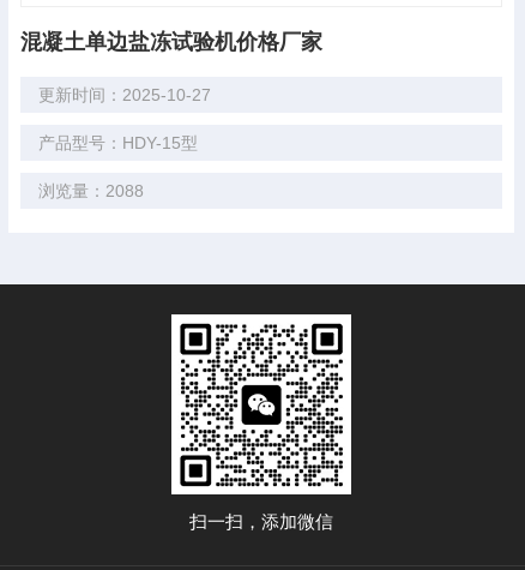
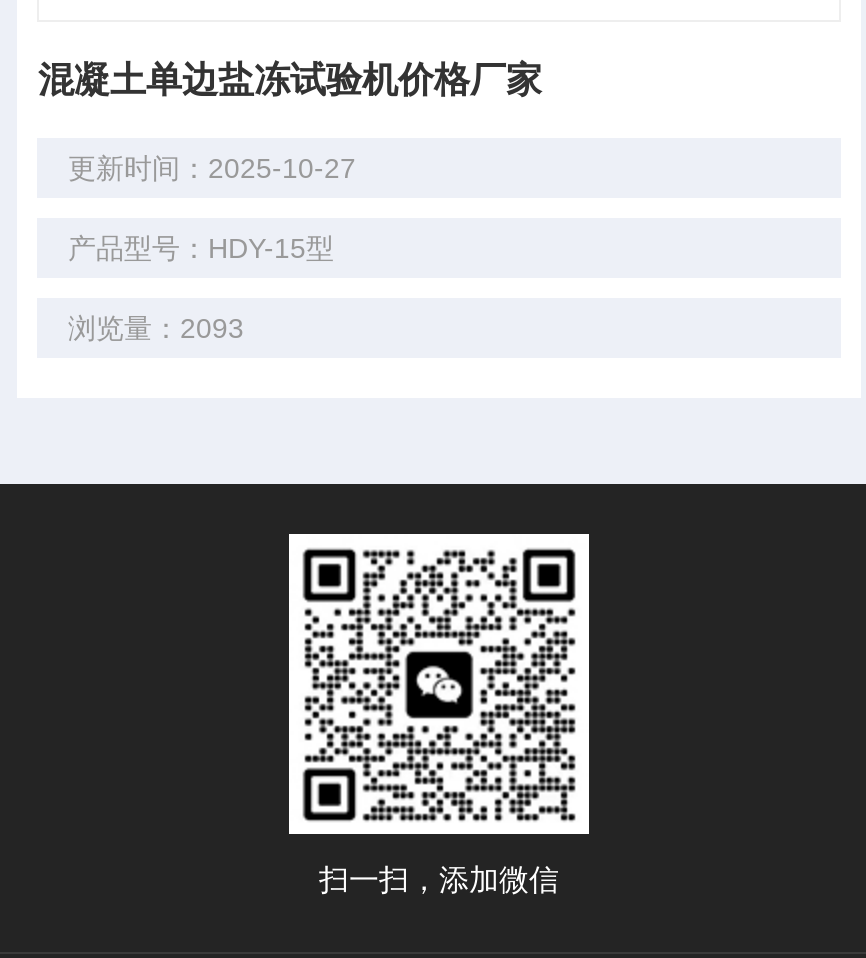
[39,181,144,200] 浏览量：2088 -> [68,312,244,344] 浏览量：2093

